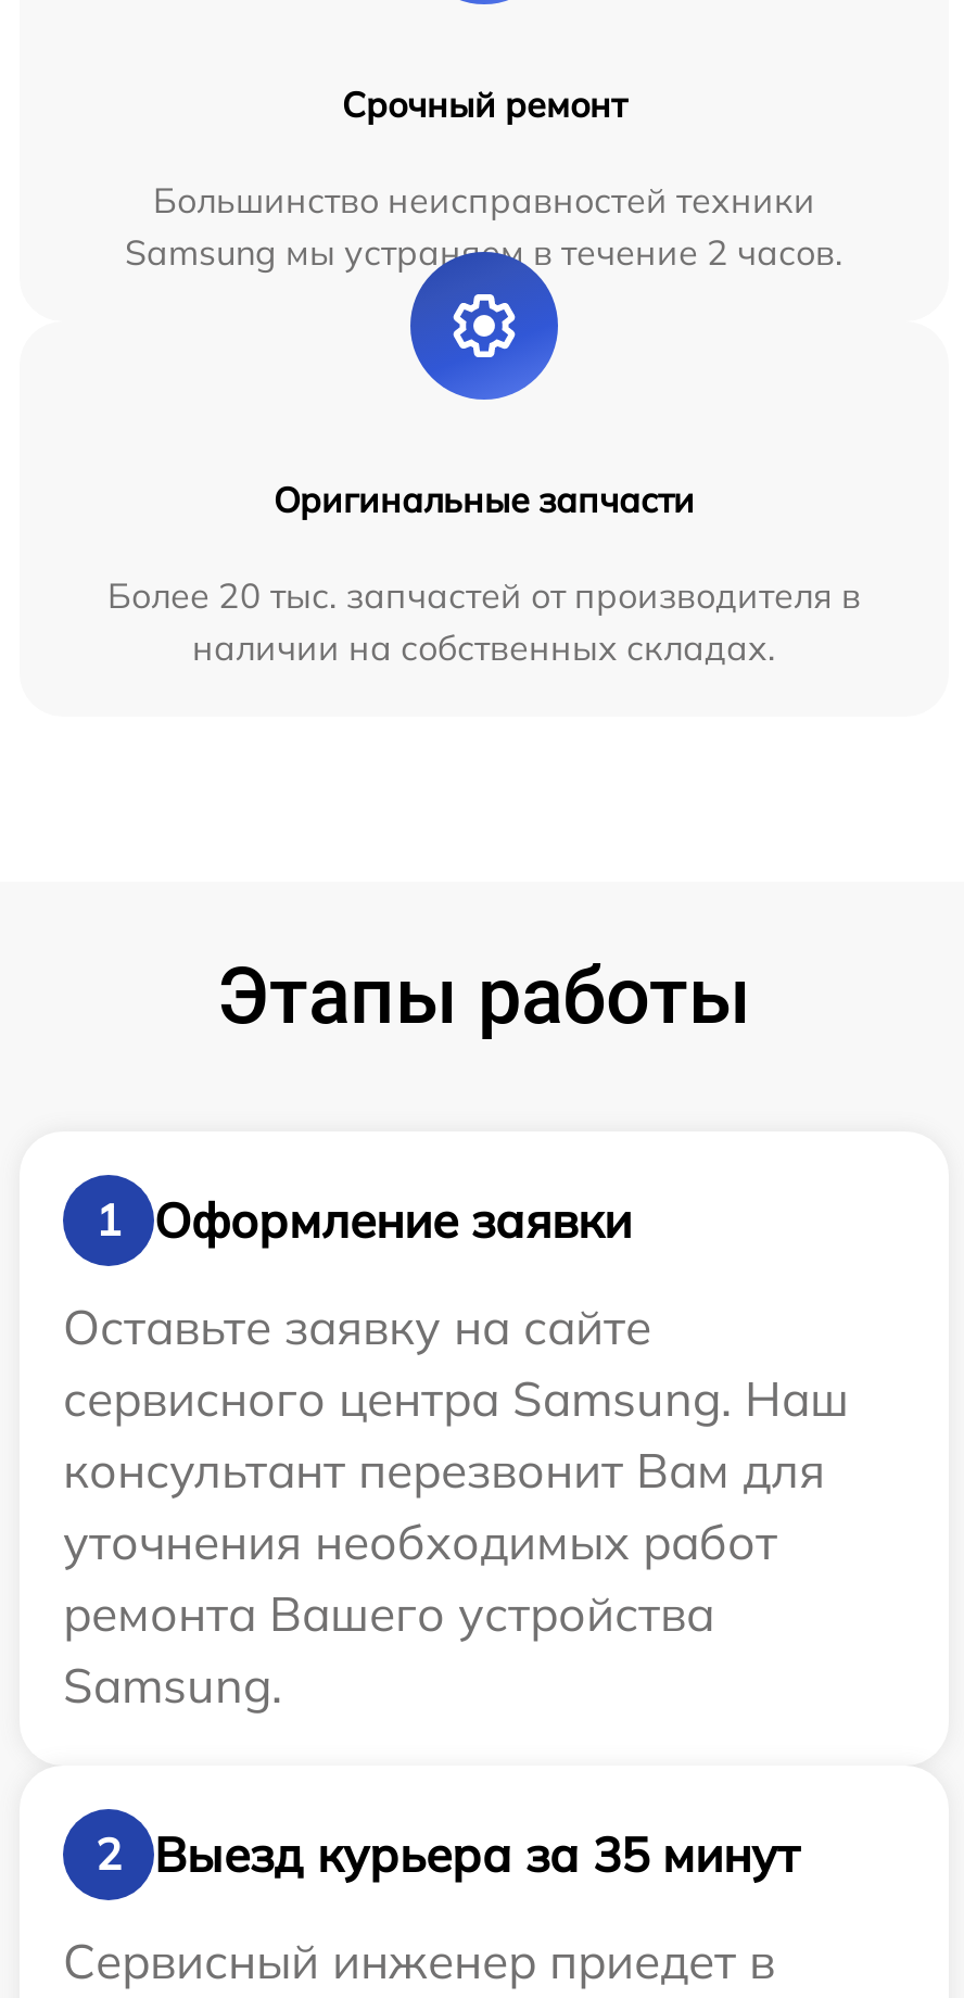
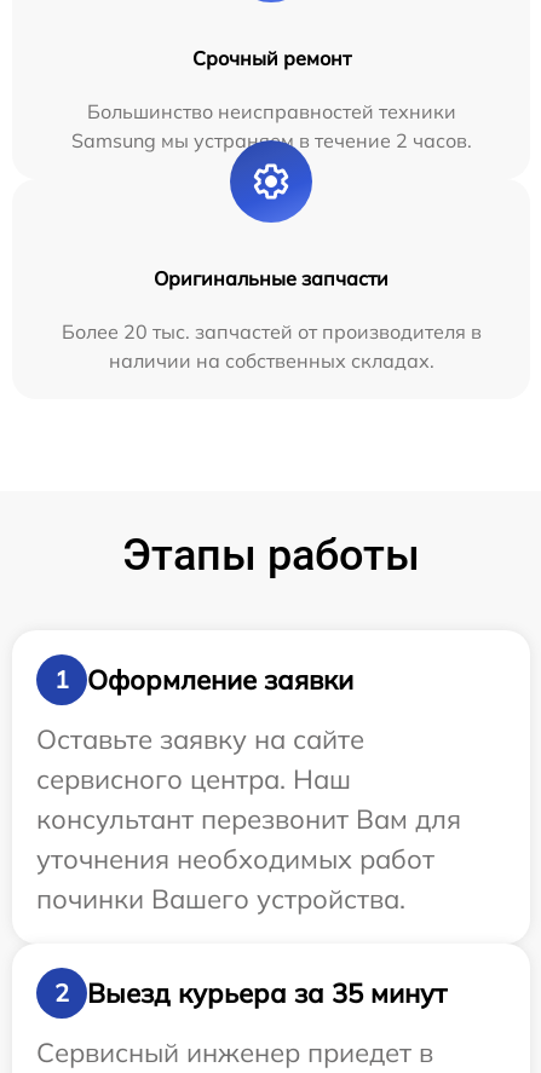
[63,1369,849,1429] сервисного центра Samsung. Наш -> [36,762,351,796] сервисного центра. Наш
[63,1584,714,1716] ремонта Вашего устройства | Samsung. -> [36,882,405,916] починки Вашего устройства.

